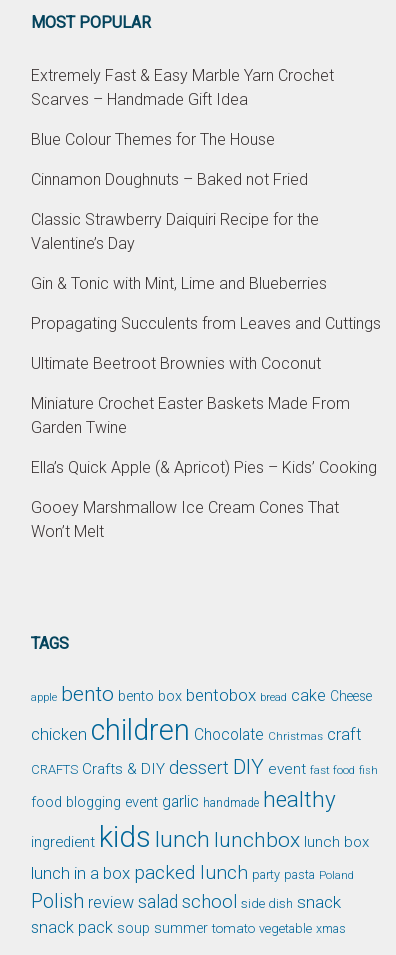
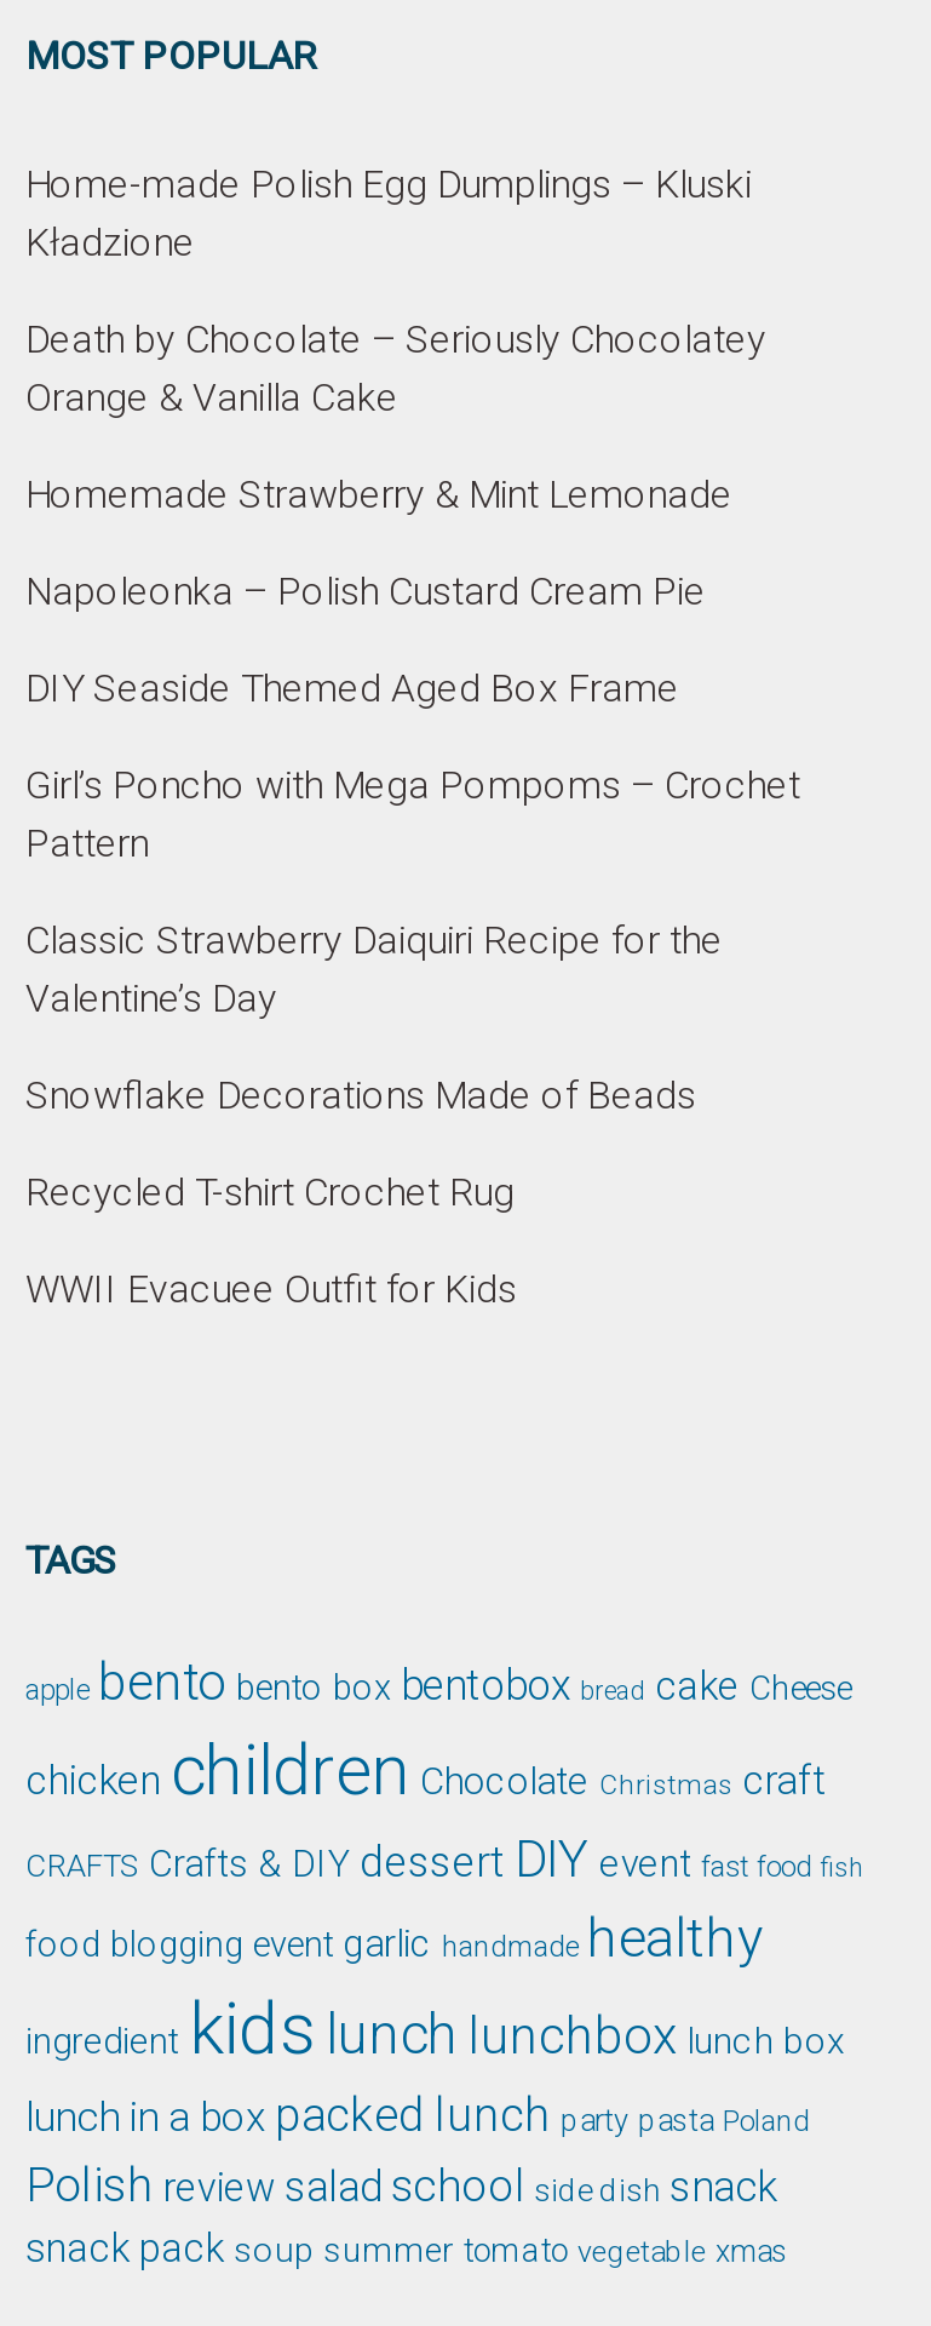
[31,66,334,189] Extremely Fast & Easy Marble Yarn Crochet | Scarves – Handmade Gift Idea | Blue Colour Themes for The House | Cinnamon Doughnuts – Baked not Fried -> [25,162,800,867] Home-made Polish Egg Dumplings – Kluski | Kładzione | Death by Chocolate – Seriously Chocolatey | Orange & Vanilla Cake | Homemade Strawberry & Mint Lemonade | Napoleonka – Polish Custard Cream Pie | DIY Seaside Themed Aged Box Frame | Girl’s Poncho with Mega Pompoms – Crochet | Pattern
moved [31,210,319,253] -> [25,918,723,1022]: Classic Strawberry Daiquiri Recipe for the | Valentine’s Day
[31,274,381,541] Gin & Tonic with Mint, Lime and Blueberries | Propagating Succulents from Leaves and Cuttings | Ultimate Beetroot Brownies with Coconut | Miniature Crochet Easter Baskets Made From | Garden Twine | Ella’s Quick Apple (& Apricot) Pies – Kids’ Cooking | Gooey Marshmallow Ice Cream Cones That | Won’t Melt -> [25,1073,696,1313] Snowflake Decorations Made of Beads | Recycled T-shirt Crochet Rug | WWII Evacuee Outfit for Kids

